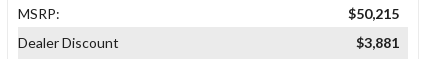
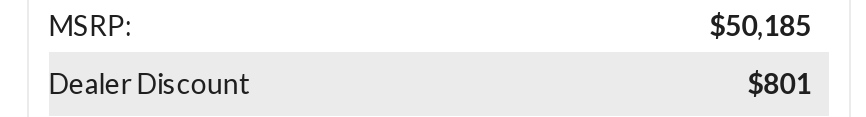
[348,5,408,22] $50,215 -> [709,8,829,42] $50,185
[356,34,408,51] $3,881 -> [747,66,829,100] $801

